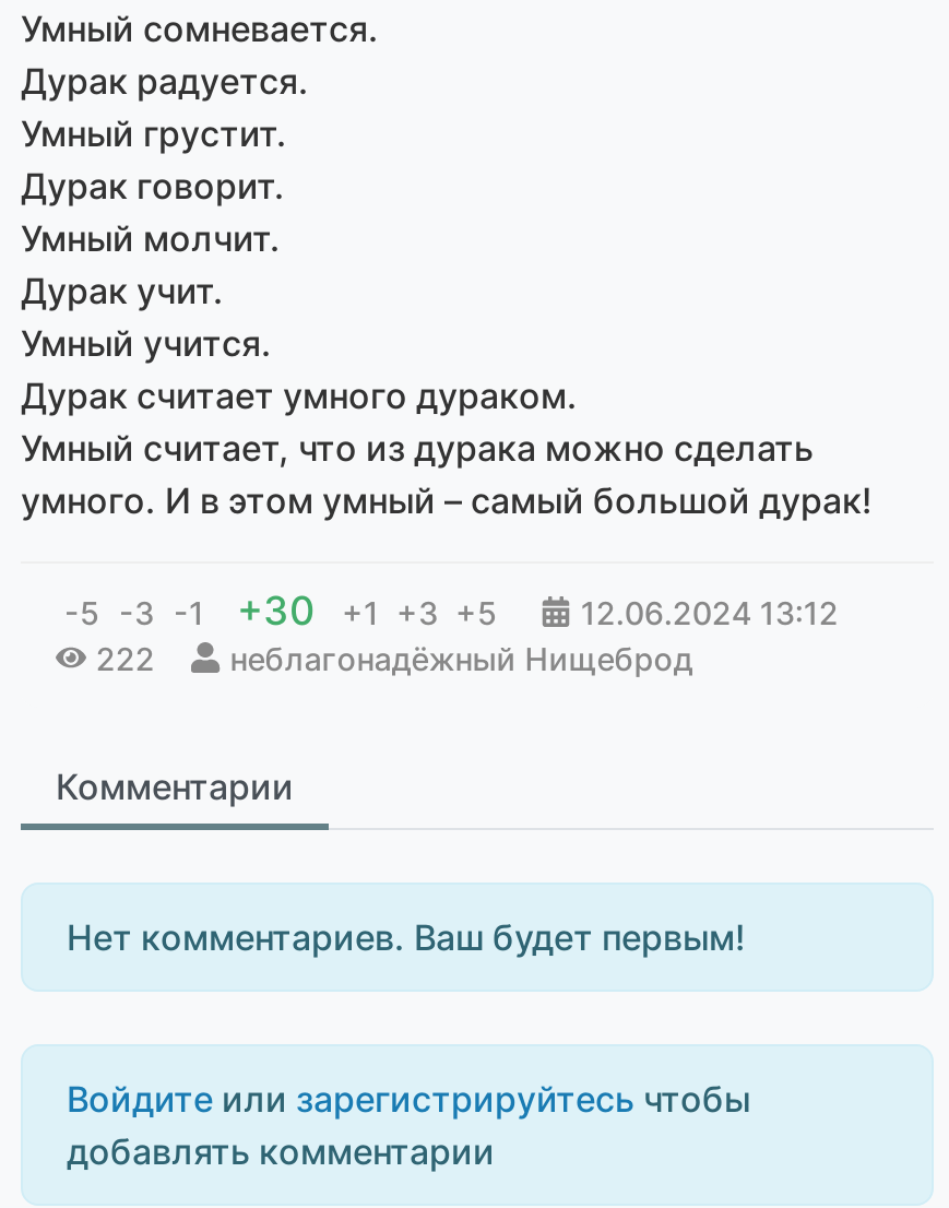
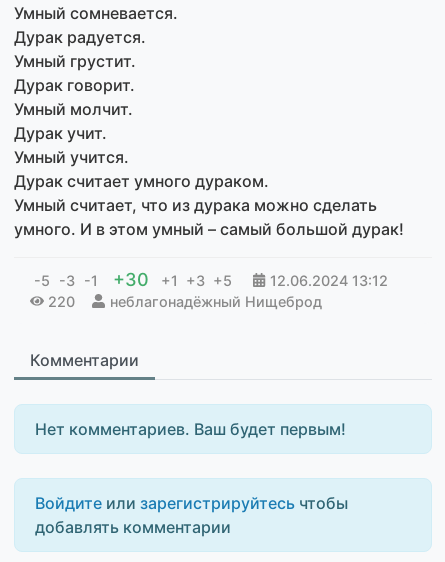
[87,639,155,676] 222 -> [44,292,75,309] 220

